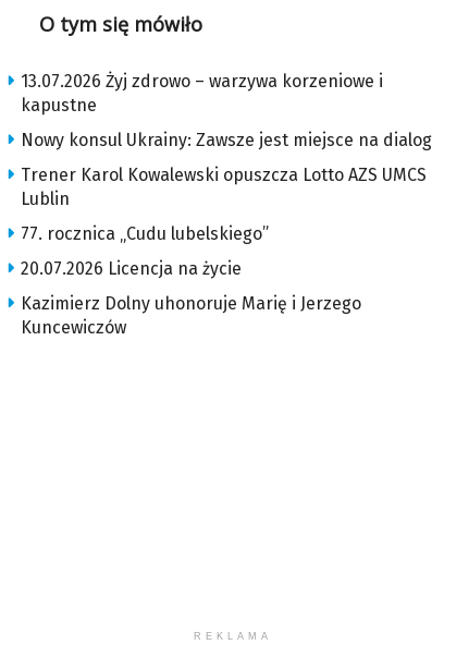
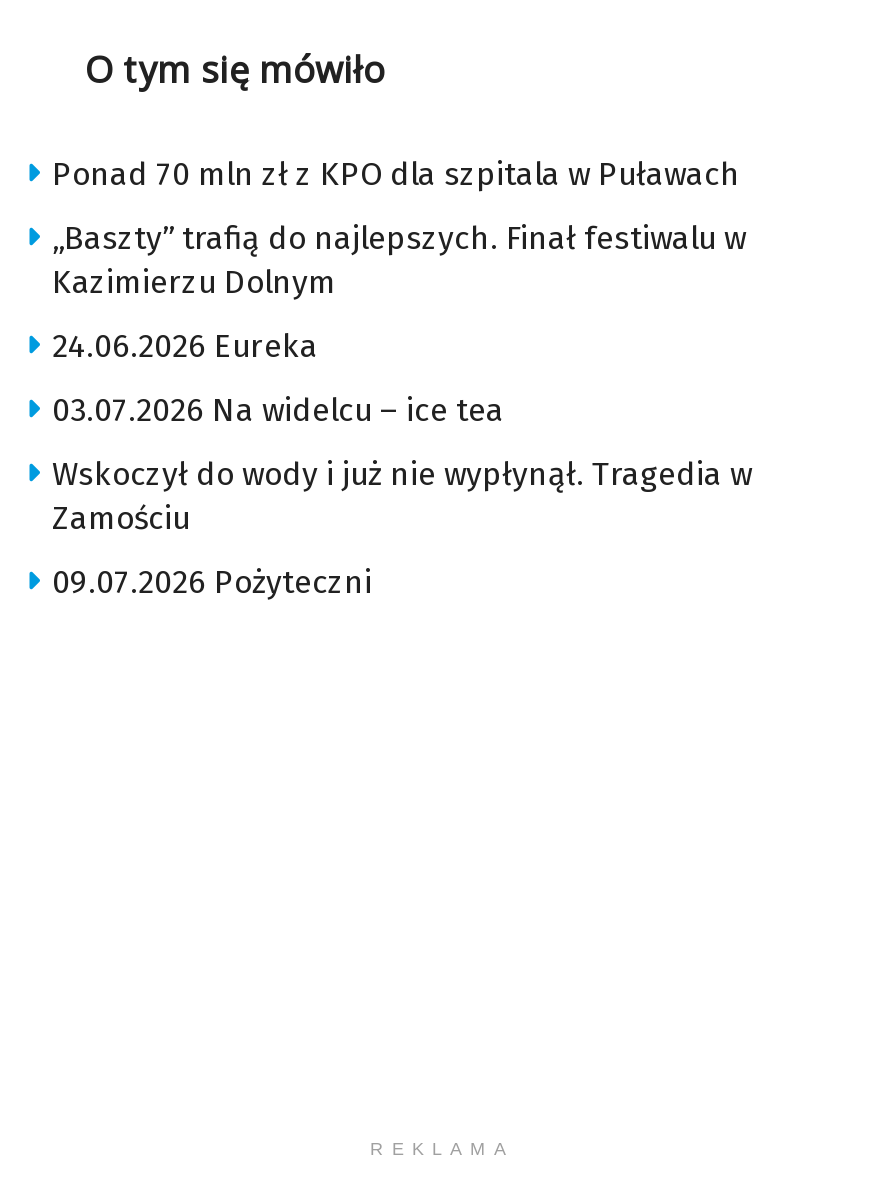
[21,71,383,116] 13.07.2026 Żyj zdrowo – warzywa korzeniowe i | kapustne -> [52,155,740,193] Ponad 70 mln zł z KPO dla szpitala w Puławach
[21,130,432,150] Nowy konsul Ukrainy: Zawsze jest miejsce na dialog -> [52,219,746,301] „Baszty” trafią do najlepszych. Finał festiwalu w | Kazimierzu Dolnym
[21,165,427,209] Trener Karol Kowalewski opuszcza Lotto AZS UMCS | Lublin -> [52,327,318,365] 24.06.2026 Eureka
[21,223,269,244] 77. rocznica „Cudu lubelskiego” -> [52,391,504,429] 03.07.2026 Na widelcu – ice tea
[21,258,242,279] 20.07.2026 Licencja na życie -> [52,455,752,537] Wskoczył do wody i już nie wypłynął. Tragedia w | Zamościu
[21,293,361,338] Kazimierz Dolny uhonoruje Marię i Jerzego | Kuncewiczów -> [52,563,372,601] 09.07.2026 Pożyteczni

